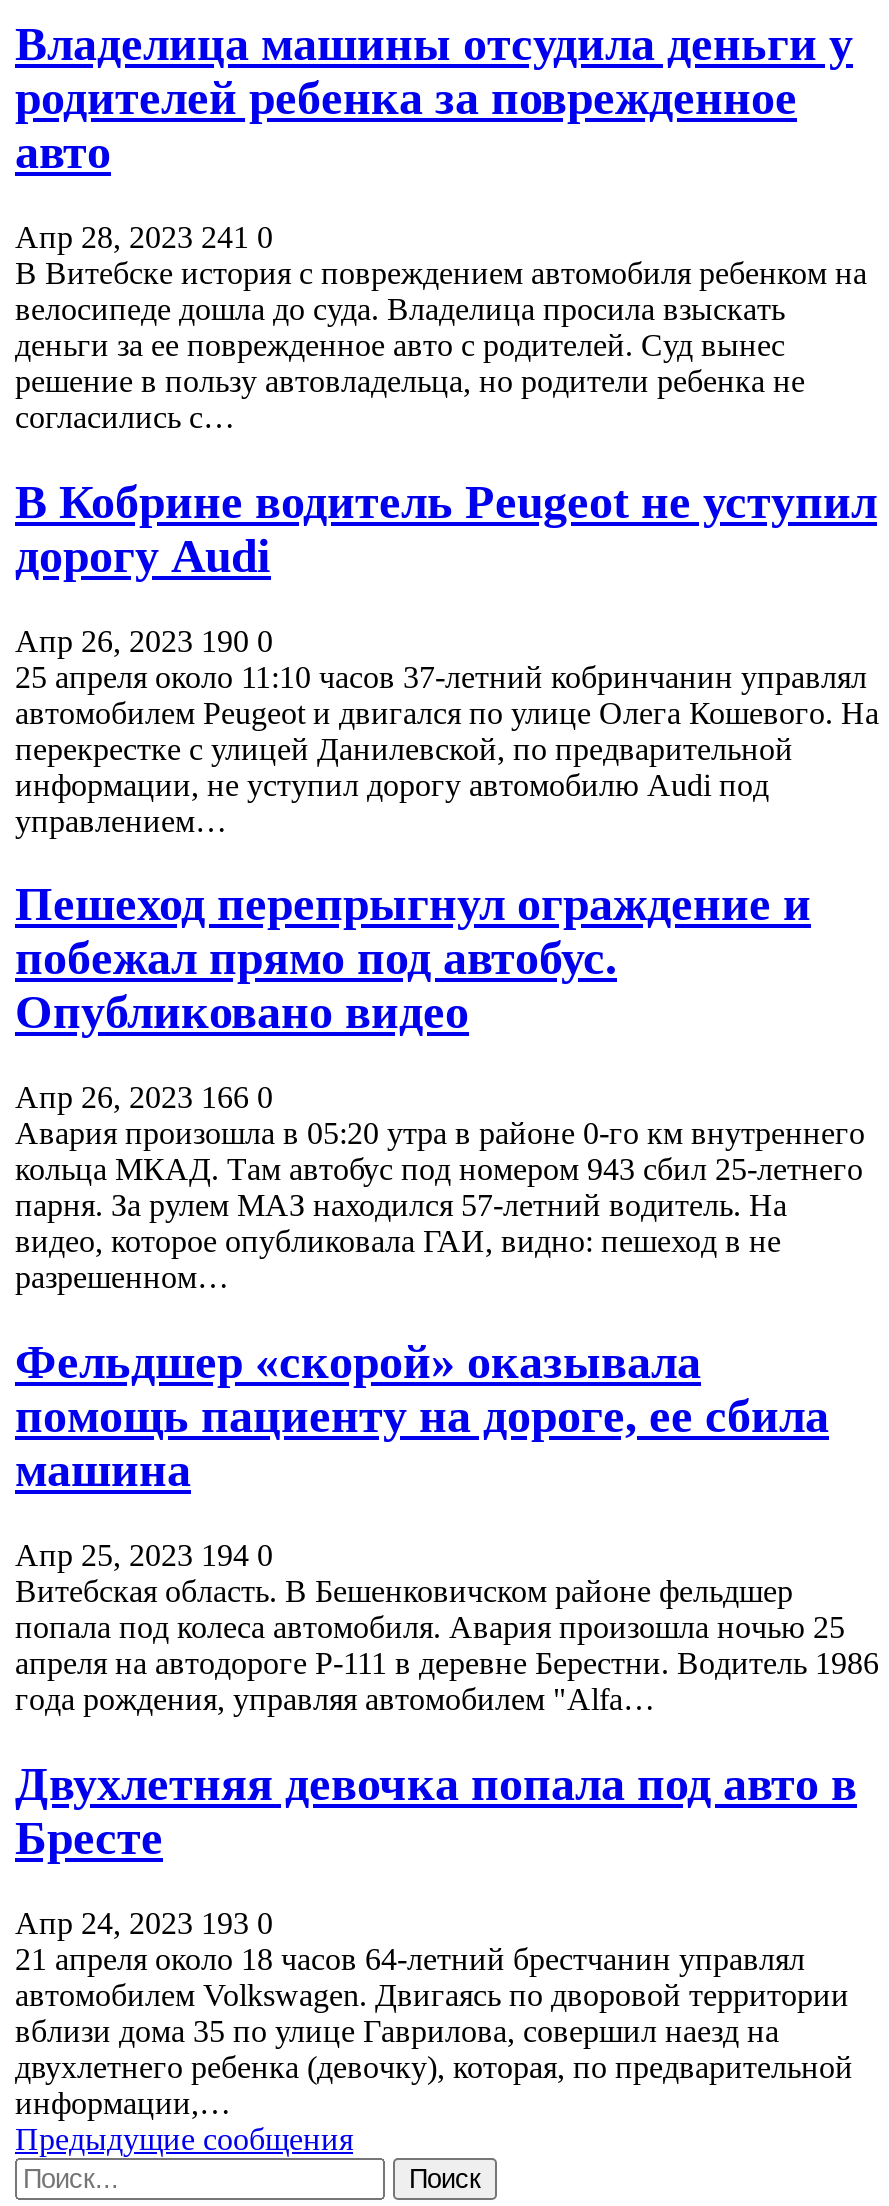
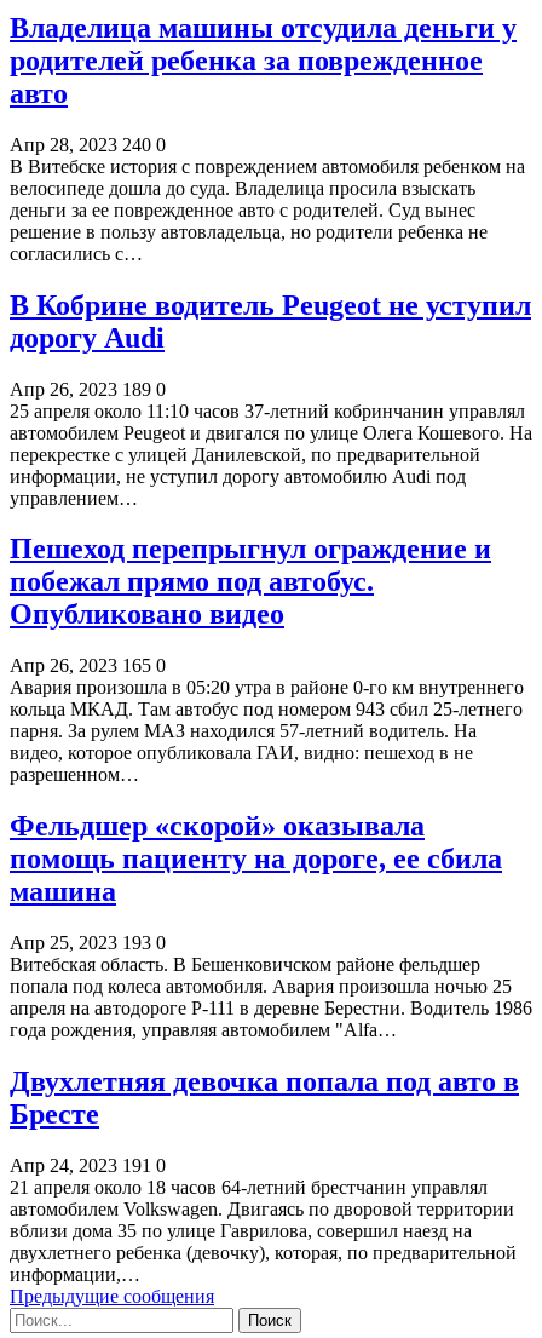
[15,219,273,253] Апр 28, 2023 241 0 -> [10,134,166,155] Апр 28, 2023 240 0
[15,623,273,657] Апр 26, 2023 190 0 -> [10,378,166,399] Апр 26, 2023 189 0
[15,1081,273,1115] Апр 26, 2023 166 0 -> [10,655,166,676] Апр 26, 2023 165 0
[15,1538,273,1572] Апр 25, 2023 194 0 -> [10,933,166,953] Апр 25, 2023 193 0
[15,1906,273,1940] Апр 24, 2023 193 0 -> [10,1155,166,1176] Апр 24, 2023 191 0

